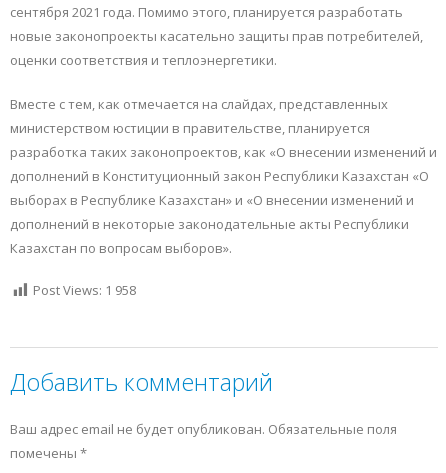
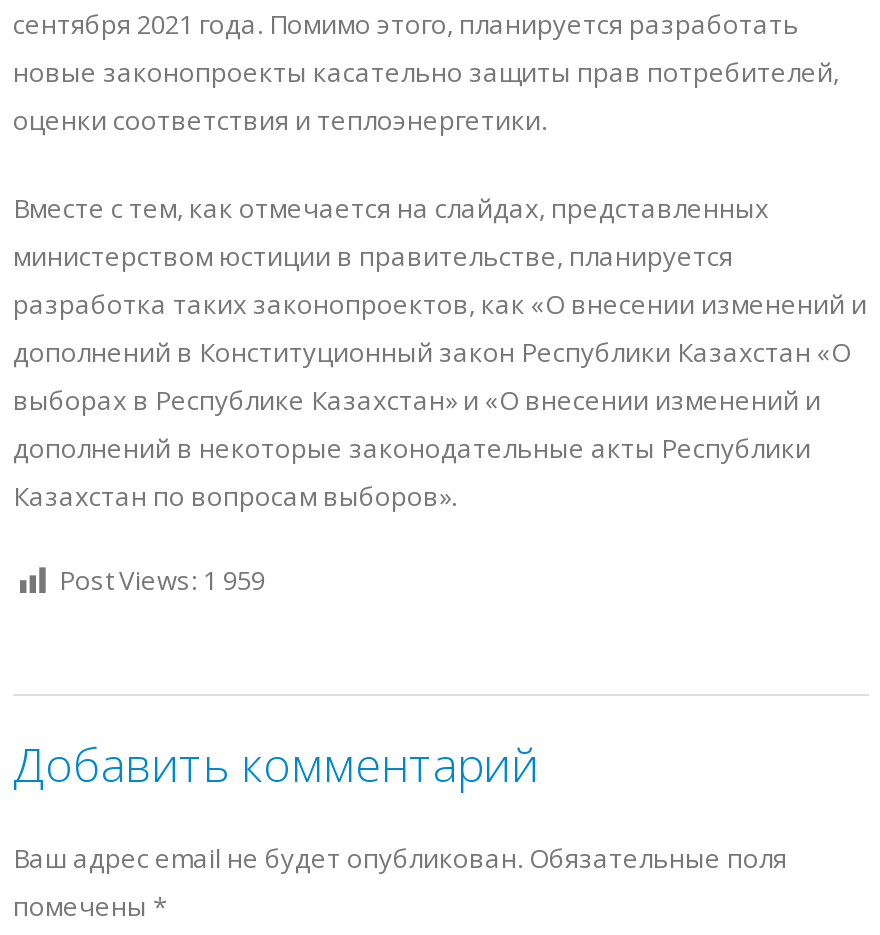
[33,281,136,299] Post Views: 1 958 -> [59,562,265,598] Post Views: 1 959

